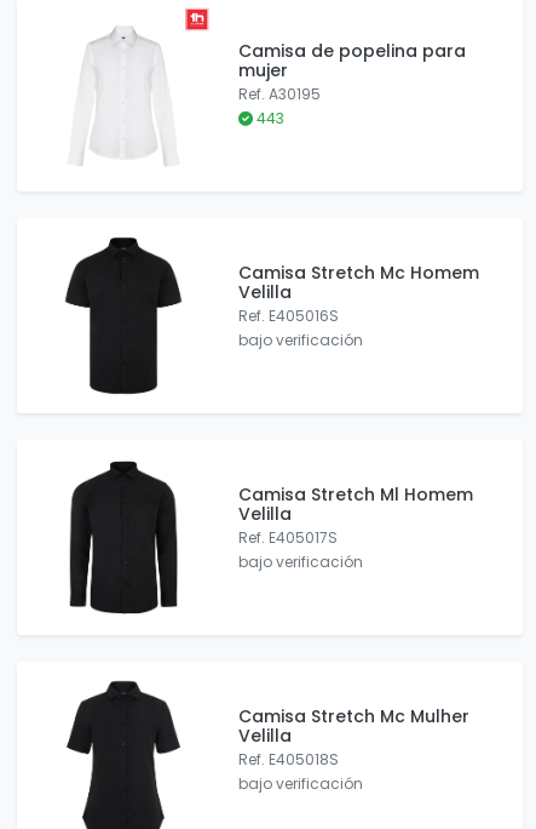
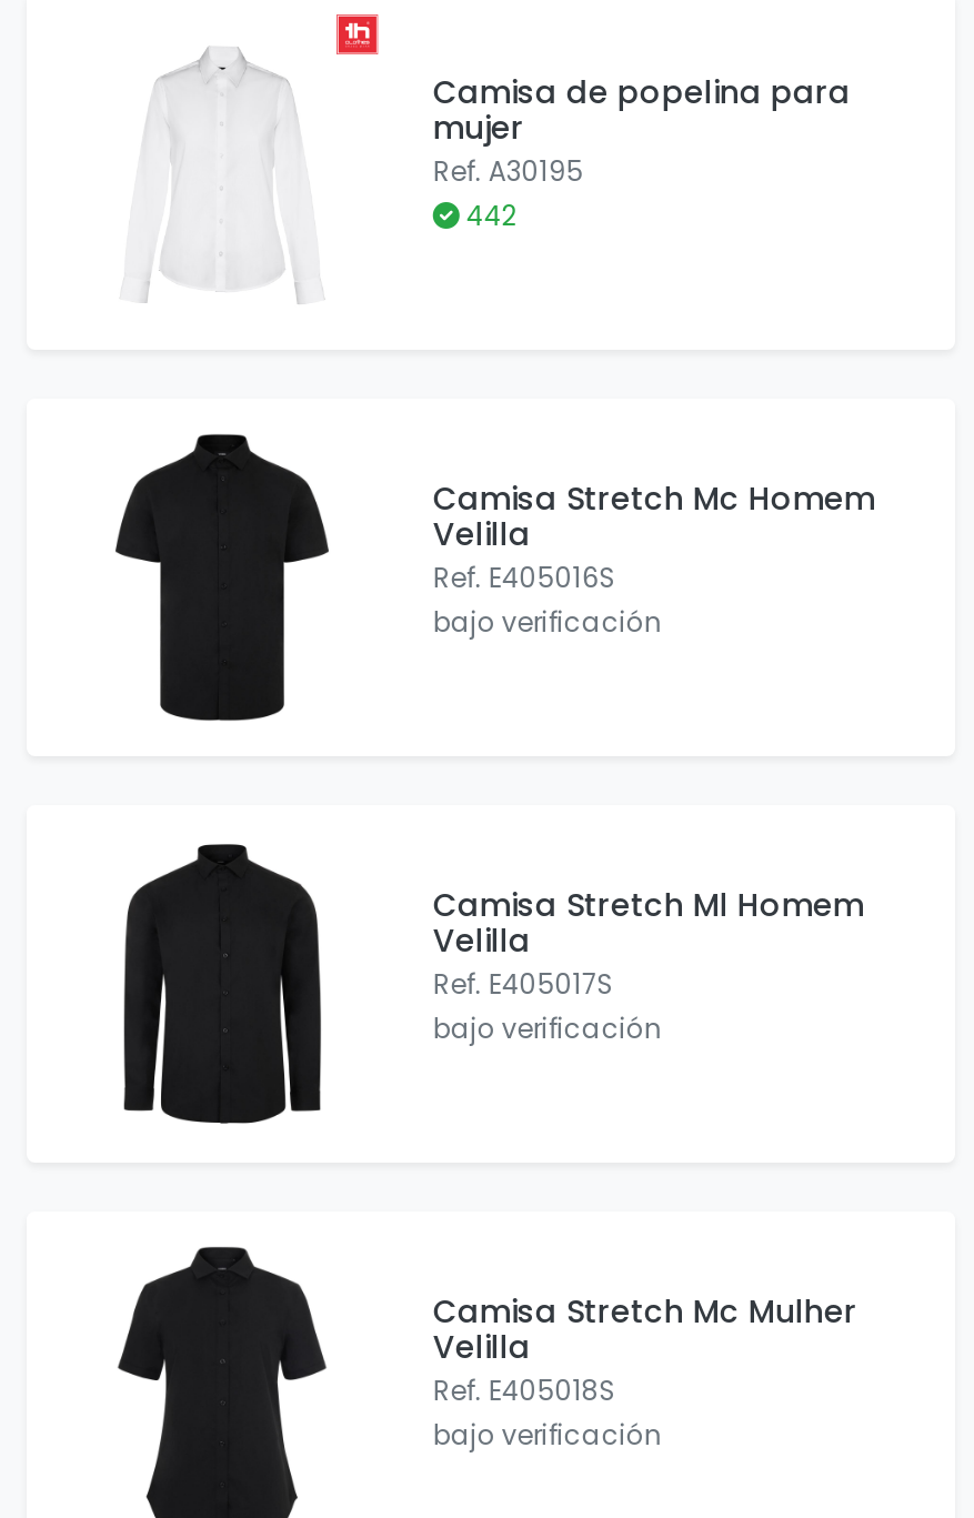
[253,108,284,128] 443 -> [460,196,517,234] 442

